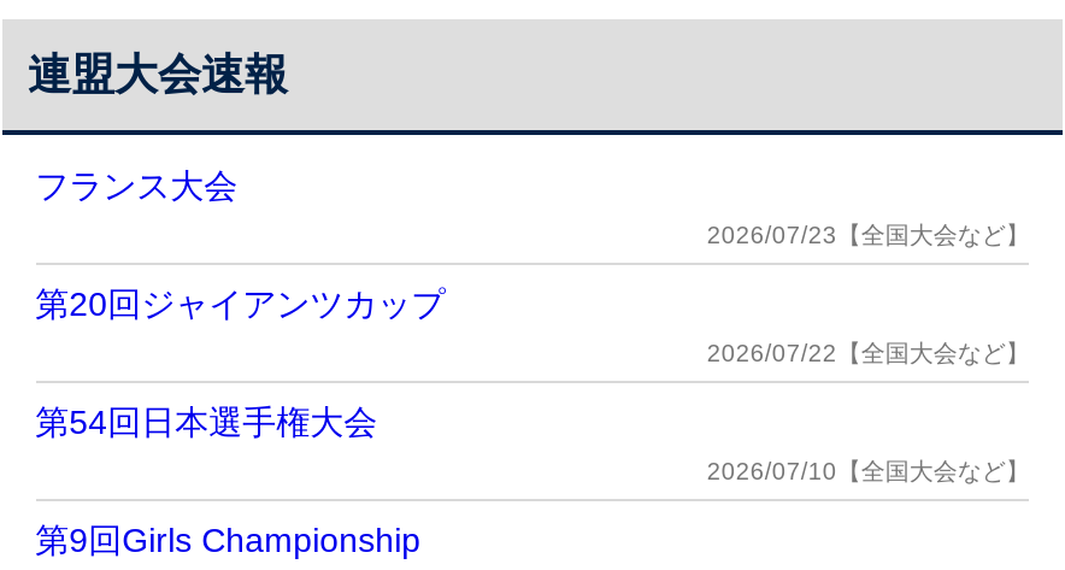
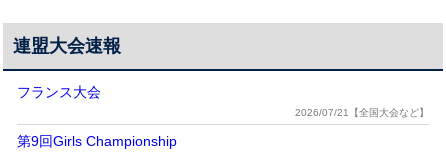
[35,222,1030,484] 2026/07/23【全国大会など】 | 第20回ジャイアンツカップ | 2026/07/22【全国大会など】 | 第54回日本選手権大会 | 2026/07/10【全国大会など】 -> [295,107,429,118] 2026/07/21【全国大会など】

